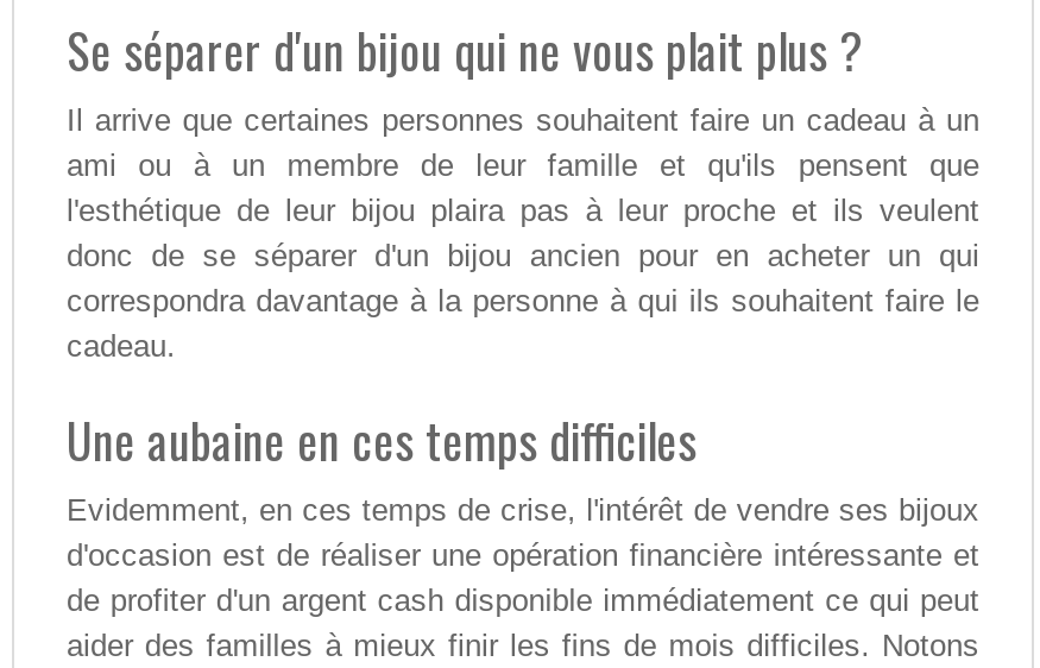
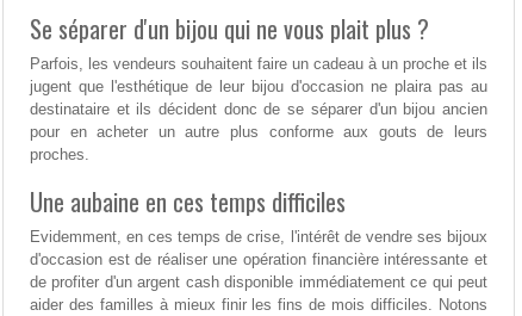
[67,101,979,363] Il arrive que certaines personnes souhaitent faire un cadeau à un | ami ou à un membre de leur famille et qu'ils pensent que | l'esthétique de leur bijou plaira pas à leur proche et ils veulent | donc de se séparer d'un bijou ancien pour en acheter un qui | correspondra davantage à la personne à qui ils souhaitent faire le | cadeau. -> [30,54,487,163] Parfois, les vendeurs souhaitent faire un cadeau à un proche et ils | jugent que l'esthétique de leur bijou d'occasion ne plaira pas au | destinataire et ils décident donc de se séparer d'un bijou ancien | pour en acheter un autre plus conforme aux gouts de leurs | proches.

